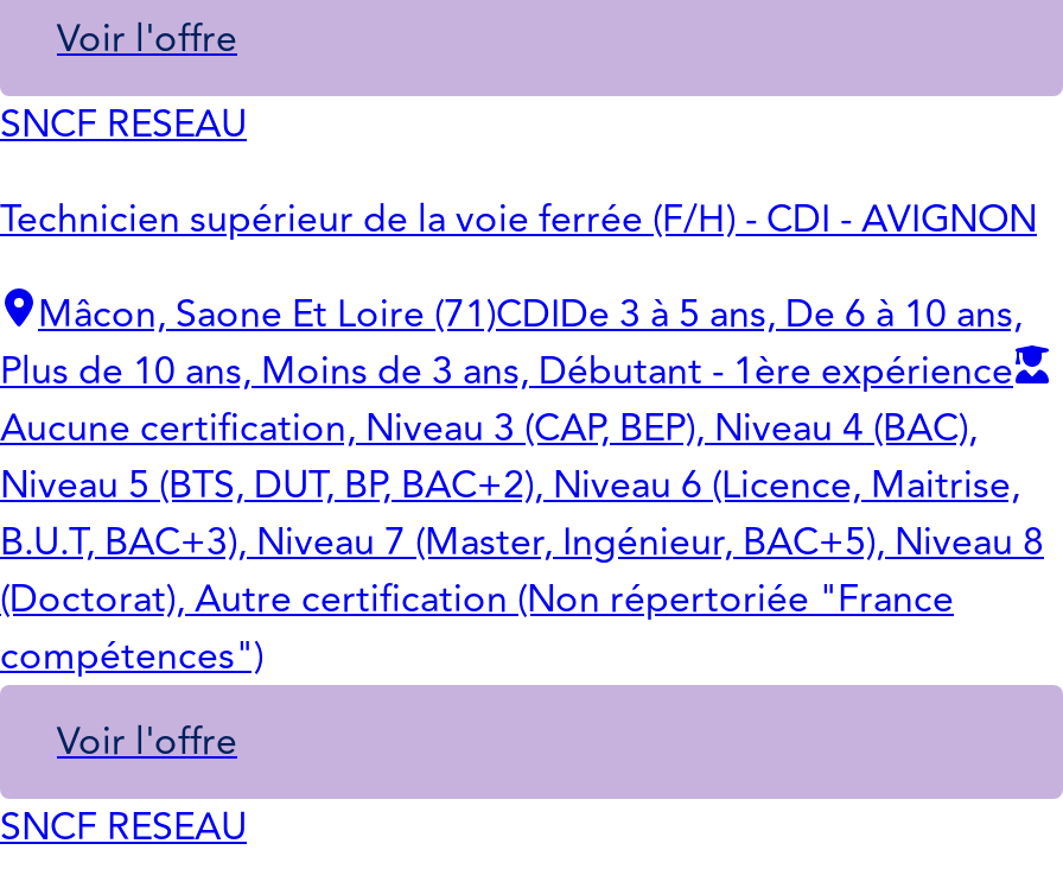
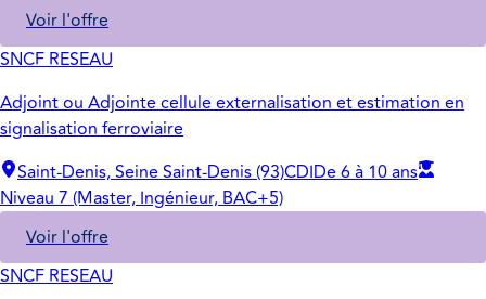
[0,192,1037,249] Technicien supérieur de la voie ferrée (F/H) - CDI - AVIGNON -> [0,90,464,142] Adjoint ou Adjointe cellule externalisation et estimation en | signalisation ferroviaire
[0,287,1044,685] Mâcon, Saone Et Loire (71)CDIDe 3 à 5 ans, De 6 à 10 ans, | Plus de 10 ans, Moins de 3 ans, Débutant - 1ère expérience | Aucune certification, Niveau 3 (CAP, BEP), Niveau 4 (BAC), | Niveau 5 (BTS, DUT, BP, BAC+2), Niveau 6 (Licence, Maitrise, | B.U.T, BAC+3), Niveau 7 (Master, Ingénieur, BAC+5), Niveau 8 | (Doctorat), Autre certification (Non répertoriée "France | compétences") -> [0,159,418,211] Saint-Denis, Seine Saint-Denis (93)CDIDe 6 à 10 ans | Niveau 7 (Master, Ingénieur, BAC+5)

